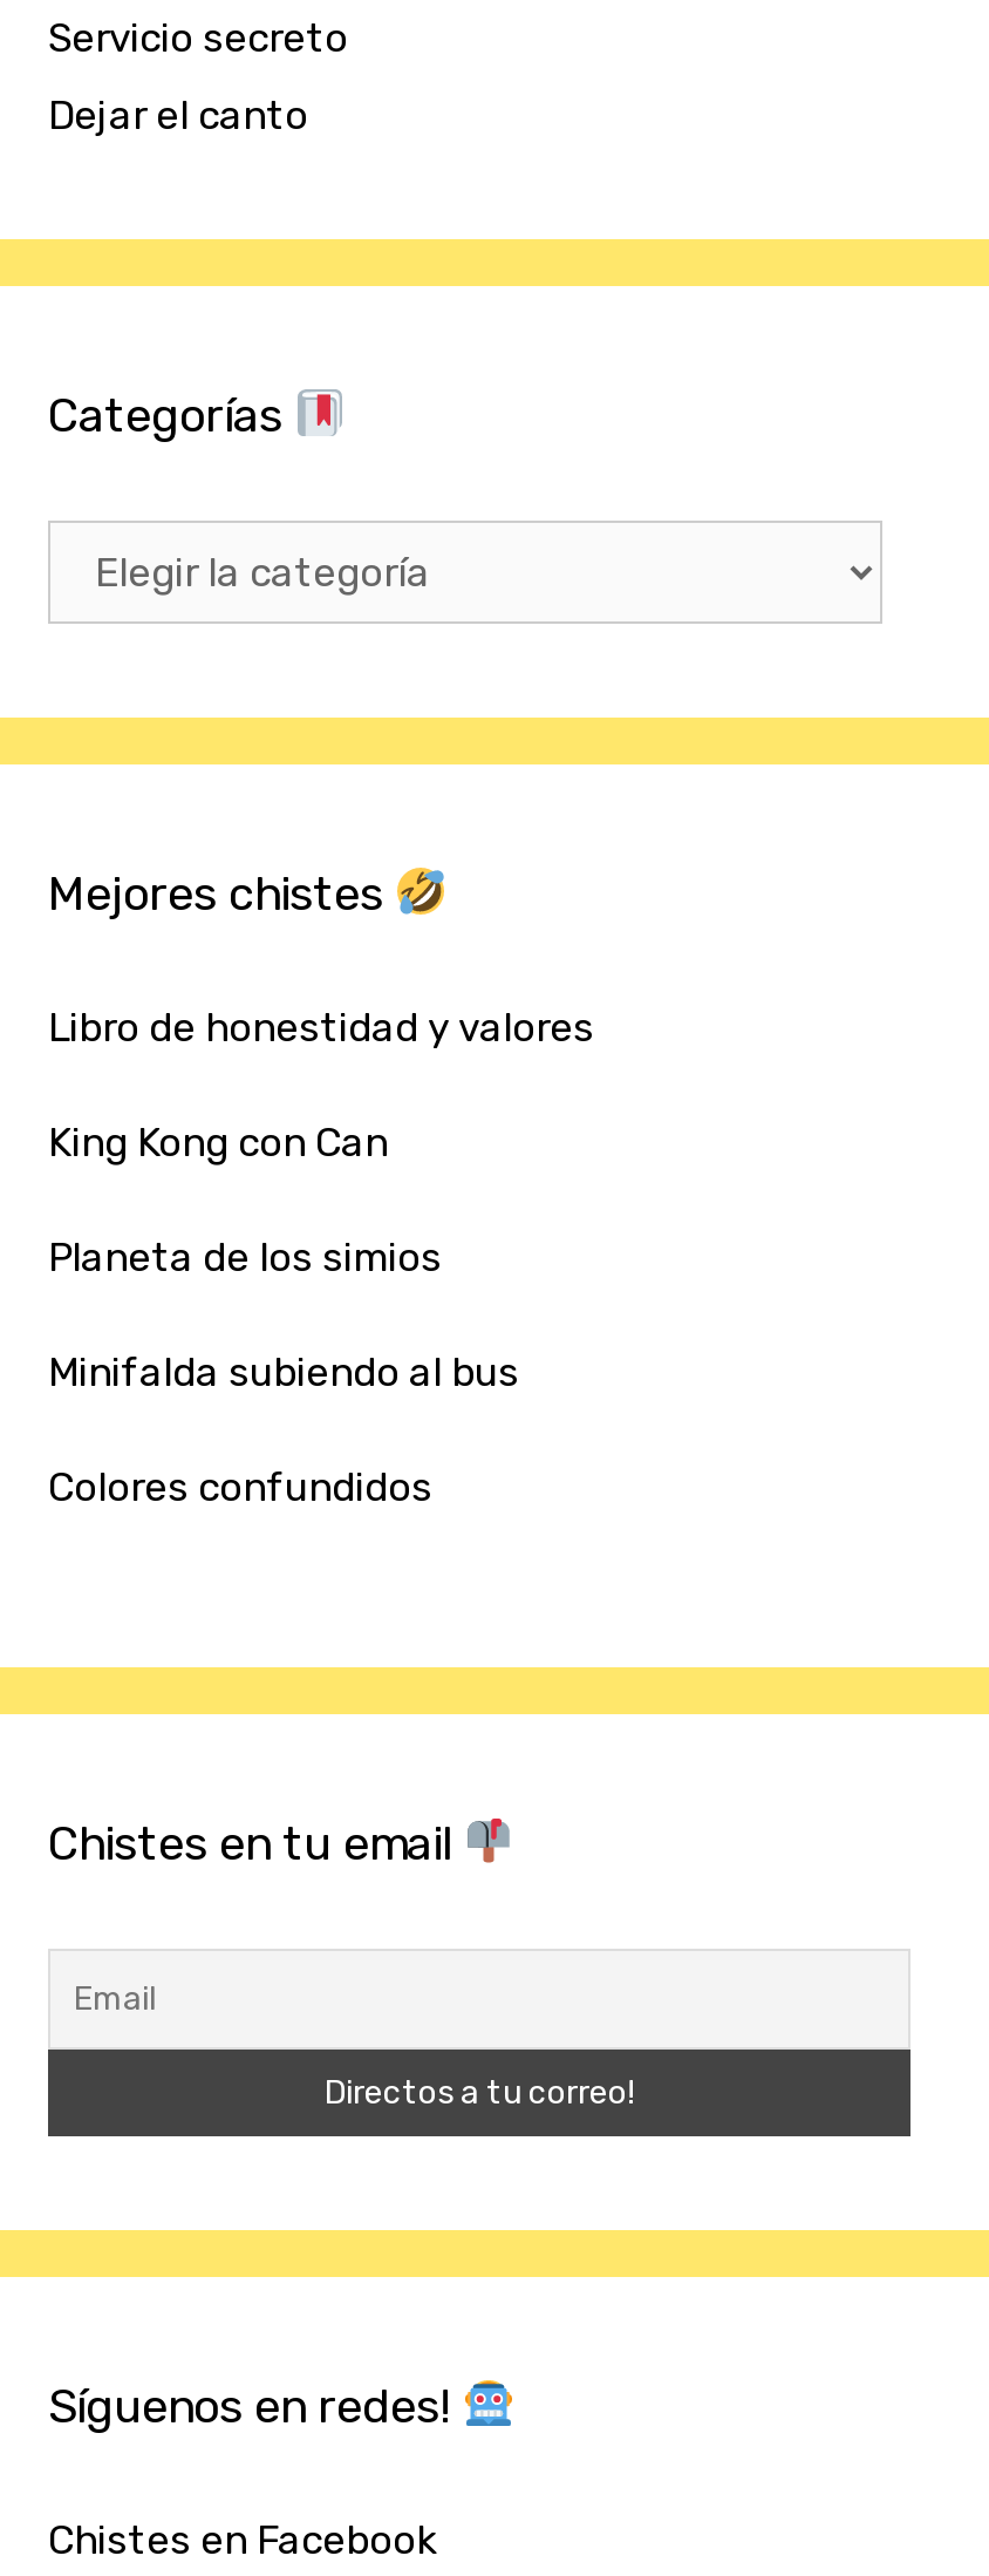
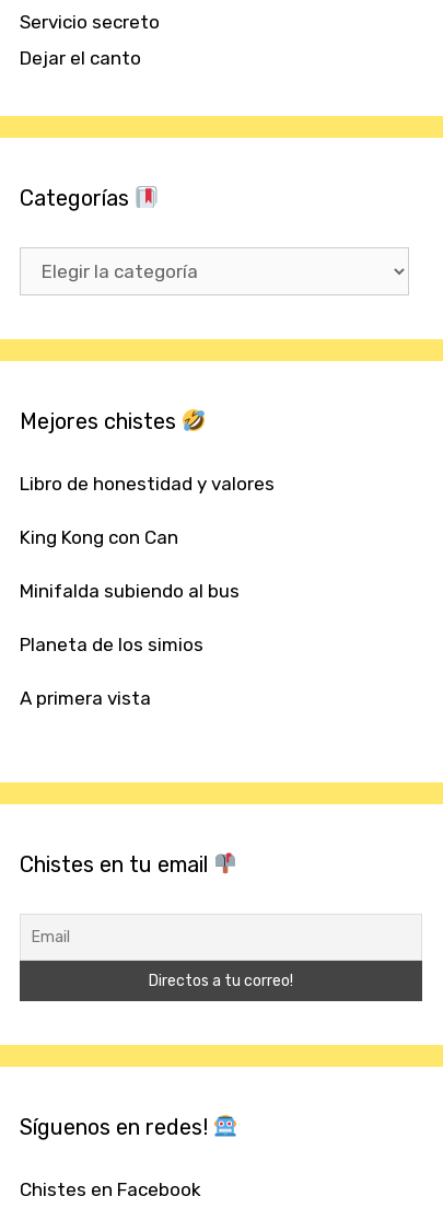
moved [48,1234,442,1281] -> [20,634,203,656]: Planeta de los simios
moved [48,1349,519,1396] -> [20,580,240,602]: Minifalda subiendo al bus
[48,1464,432,1511] Colores confundidos -> [20,687,151,709] A primera vista

